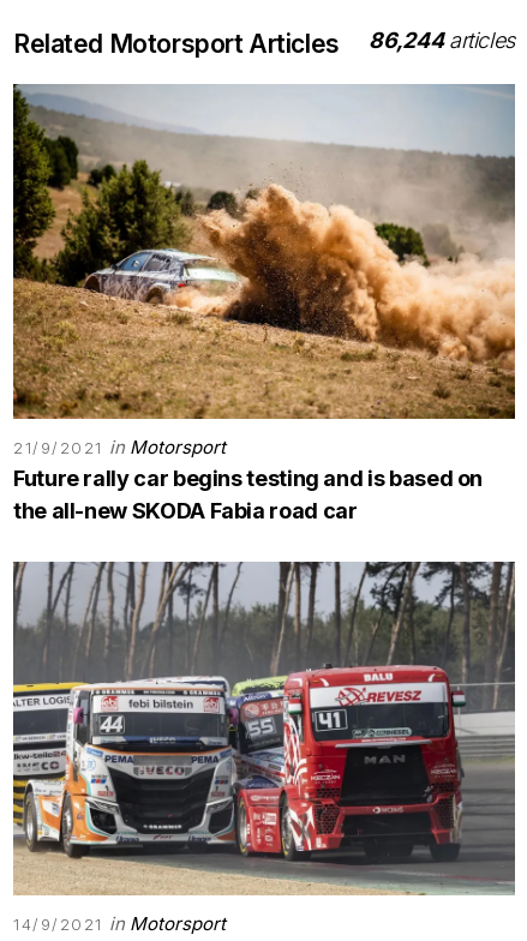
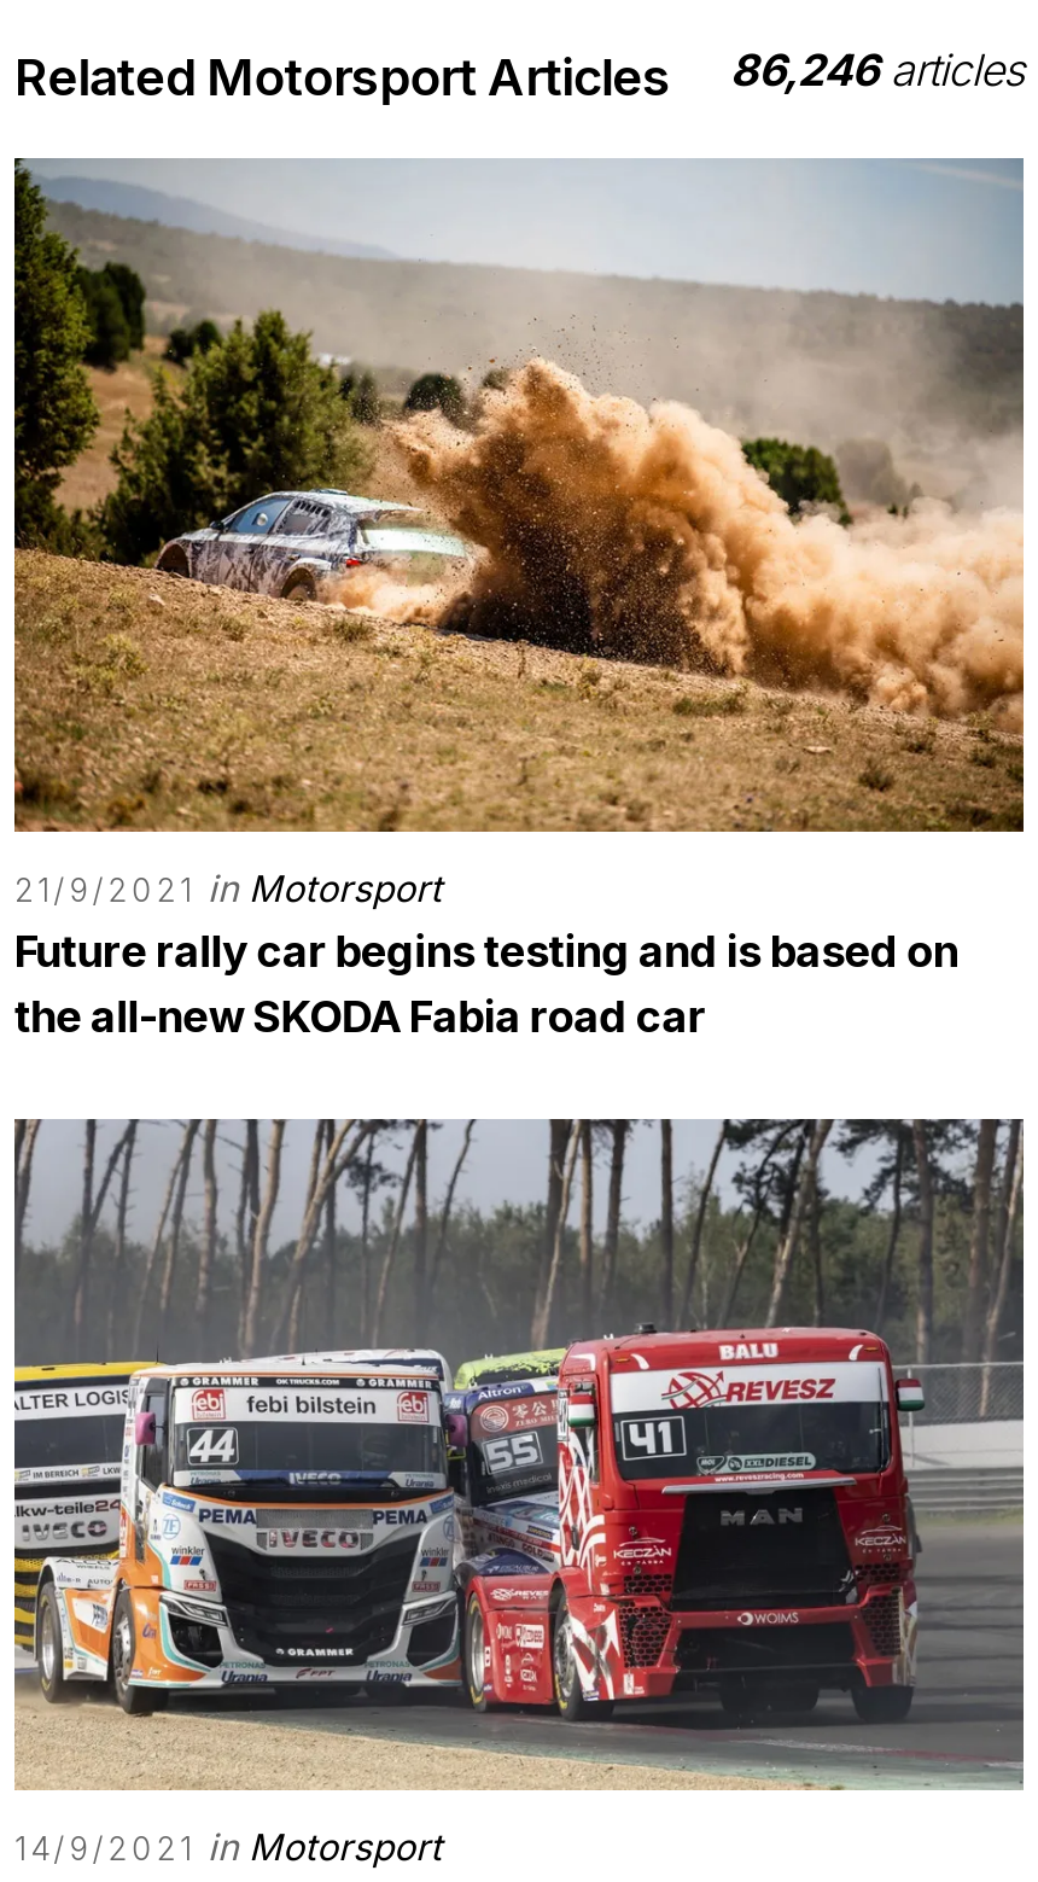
[13,28,515,59] Related Motorsport Articles 86,244 articles -> [14,45,1024,107] Related Motorsport Articles 86,246 articles

